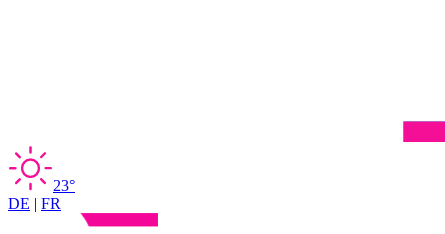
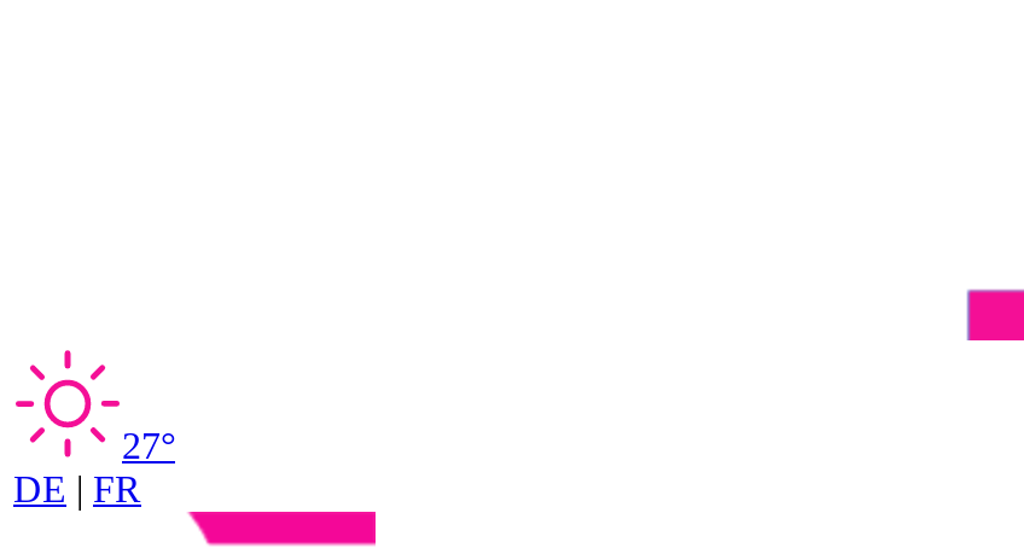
[53,177,75,194] 23° -> [122,425,175,466] 27°

